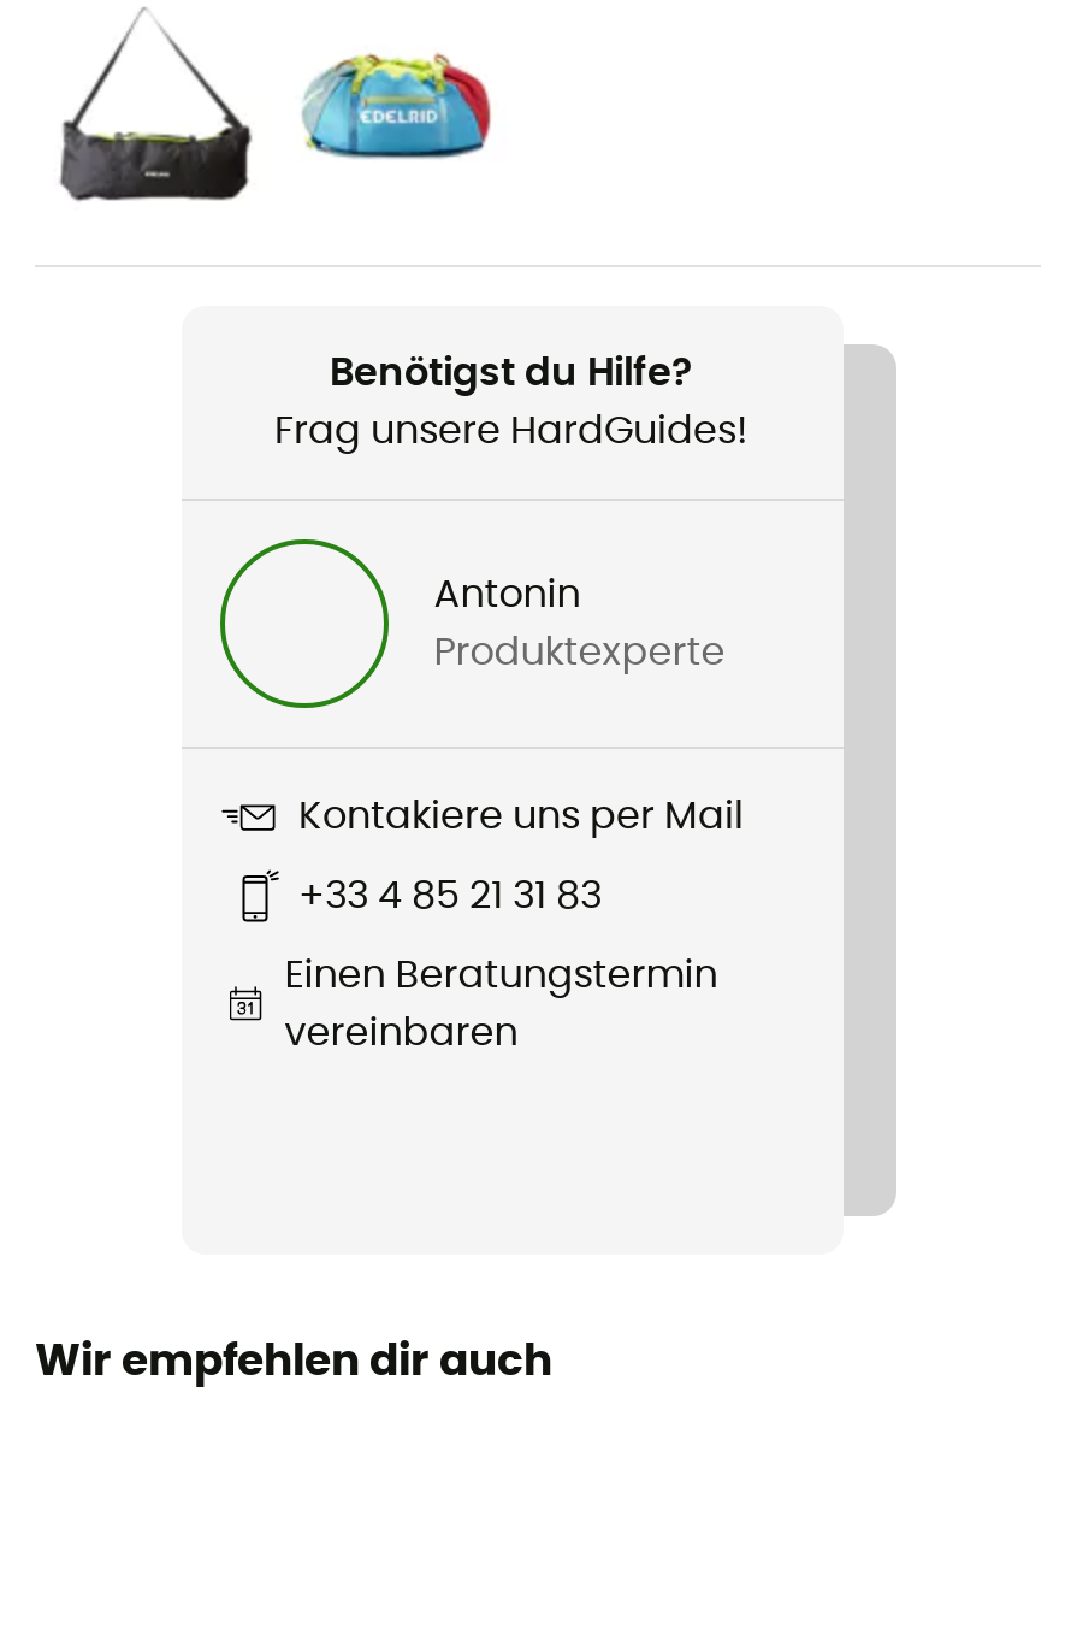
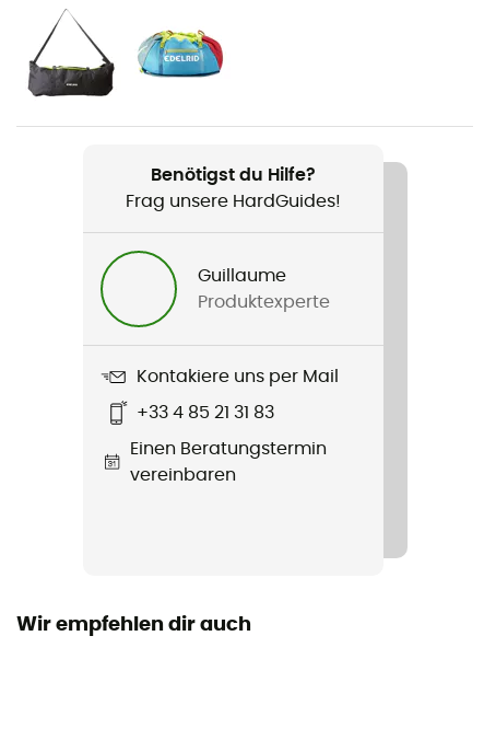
[434,575,580,614] Antonin -> [197,267,286,285] Guillaume

